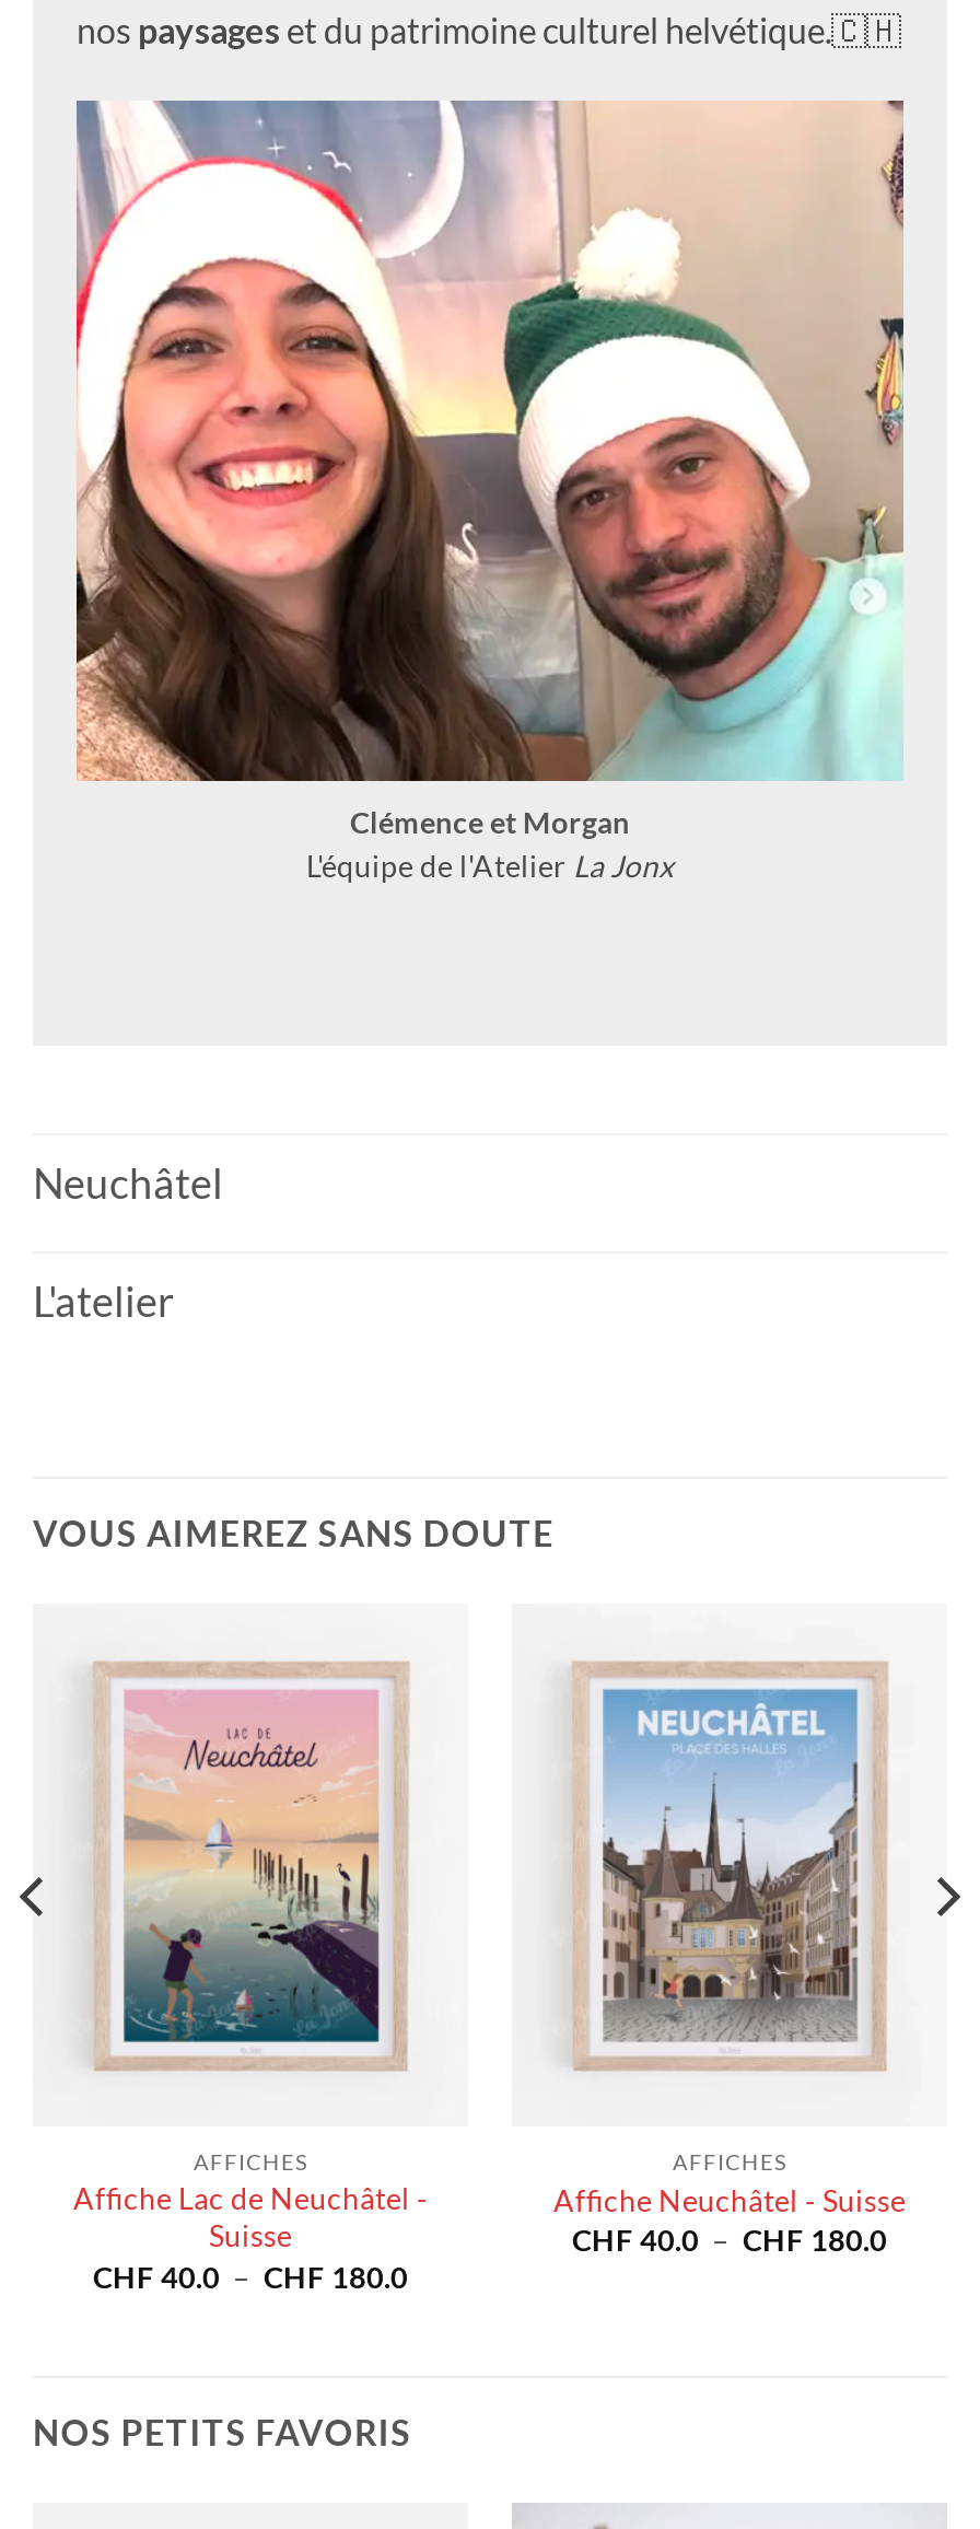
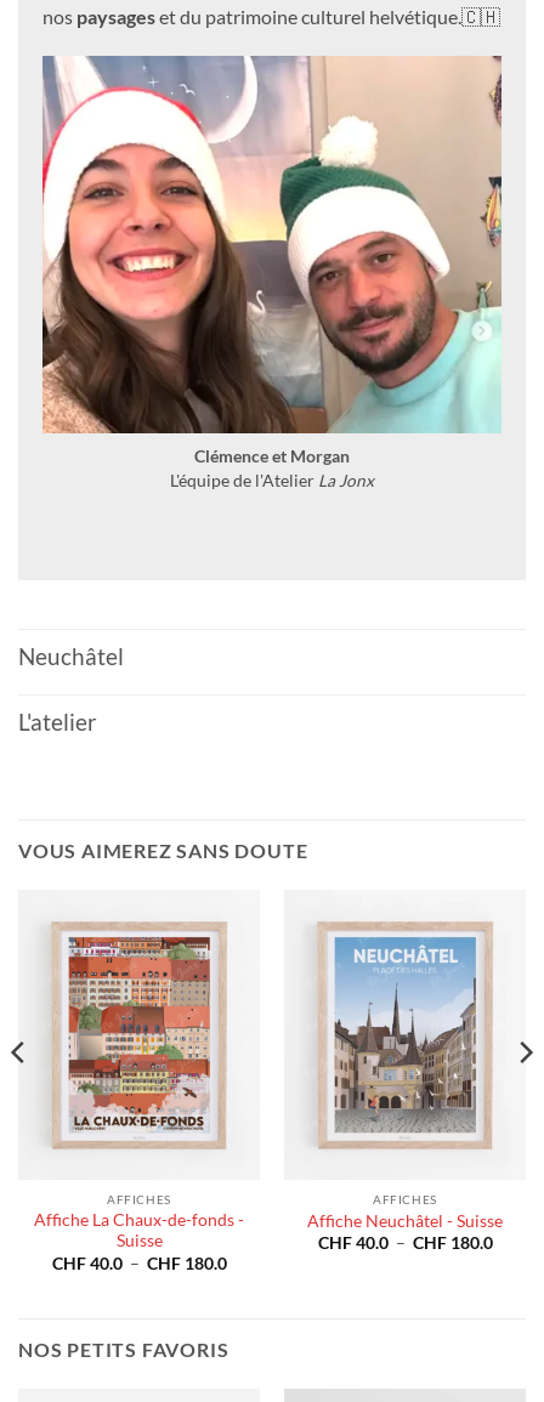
[122,1689,381,2043] [image] -> [68,936,210,1133] [image]
[73,2182,428,2217] Affiche Lac de Neuchâtel - -> [34,1210,244,1230] Affiche La Chaux-de-fonds -

